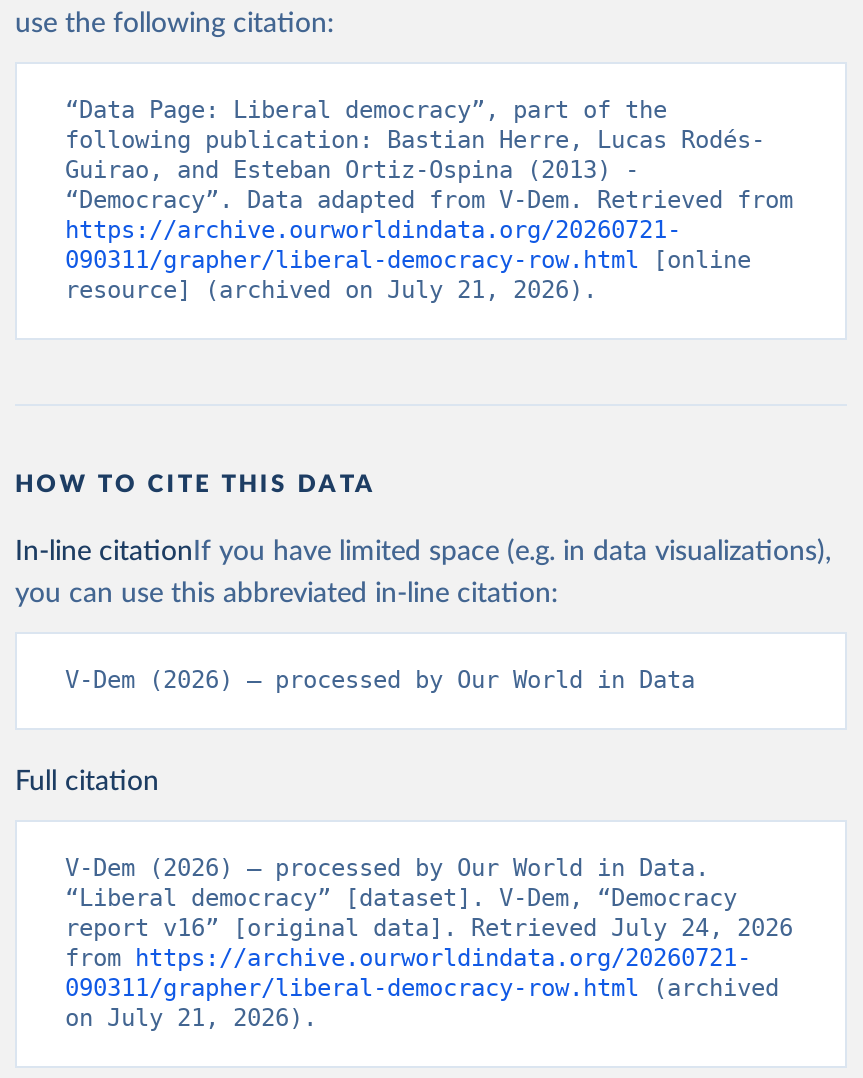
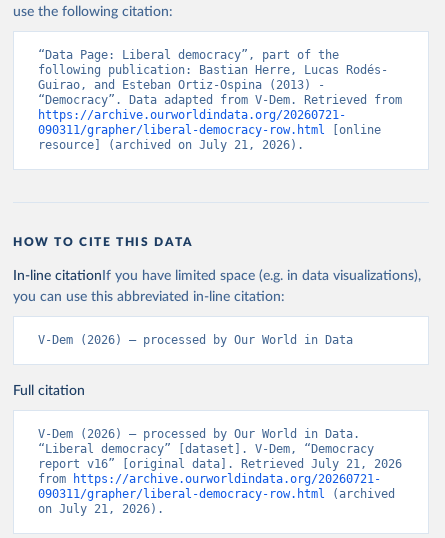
[65,913,793,941] report v16” [original data]. Retrieved July 24, 2026 -> [38,457,402,471] report v16” [original data]. Retrieved July 21, 2026

